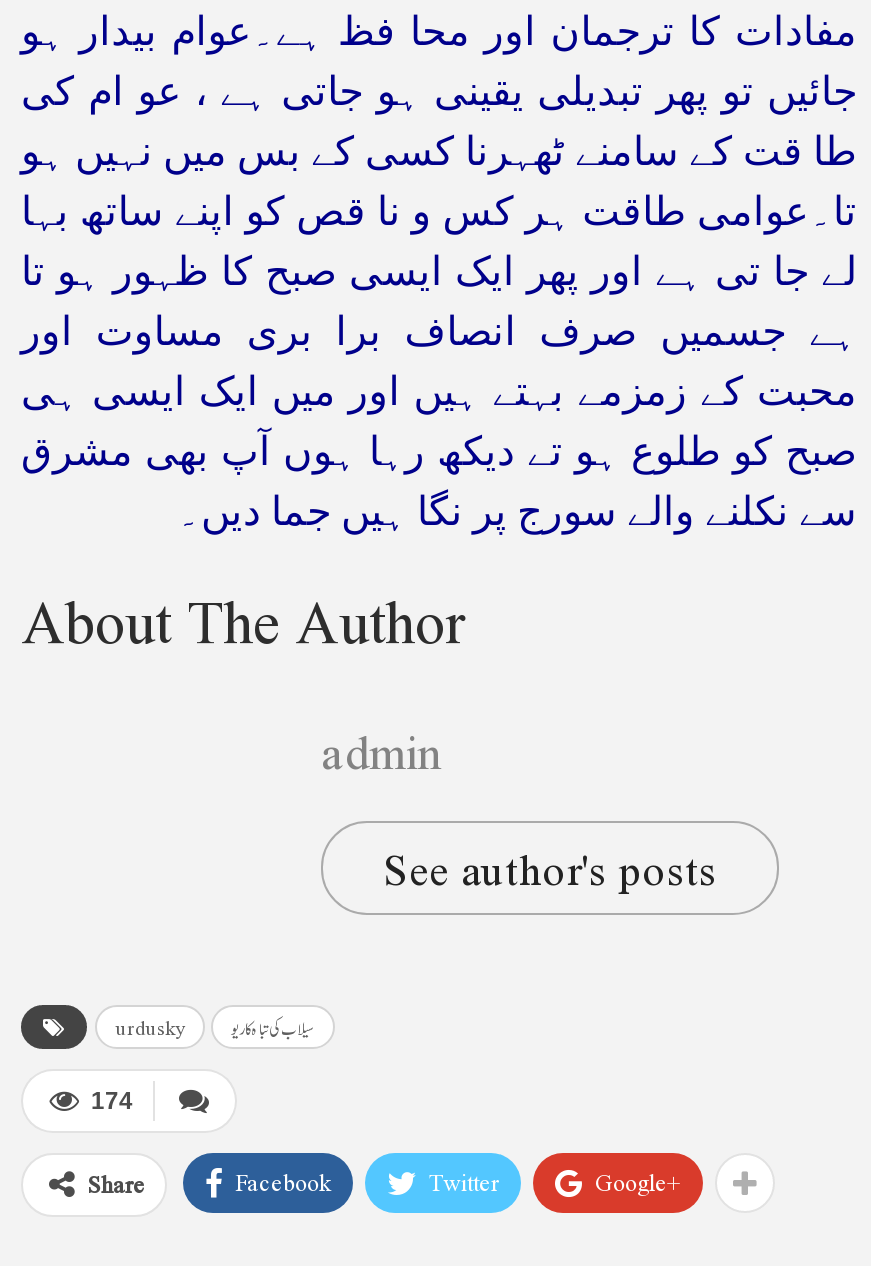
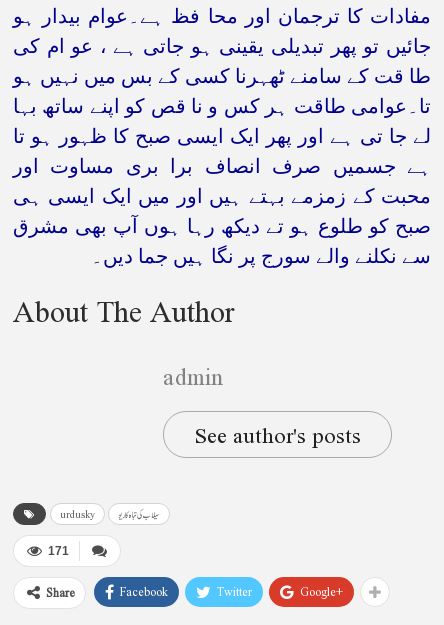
[91,1087,133,1115] 174 -> [48,544,69,558] 171

